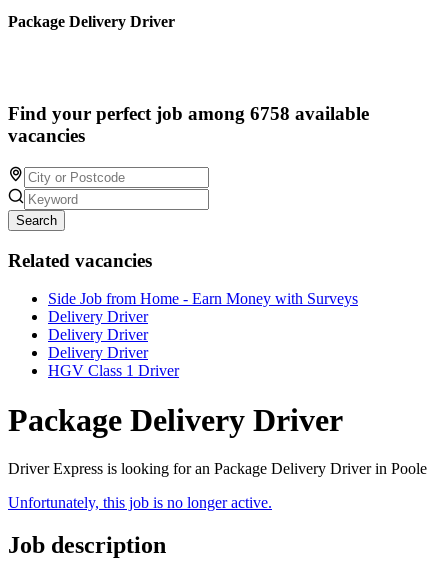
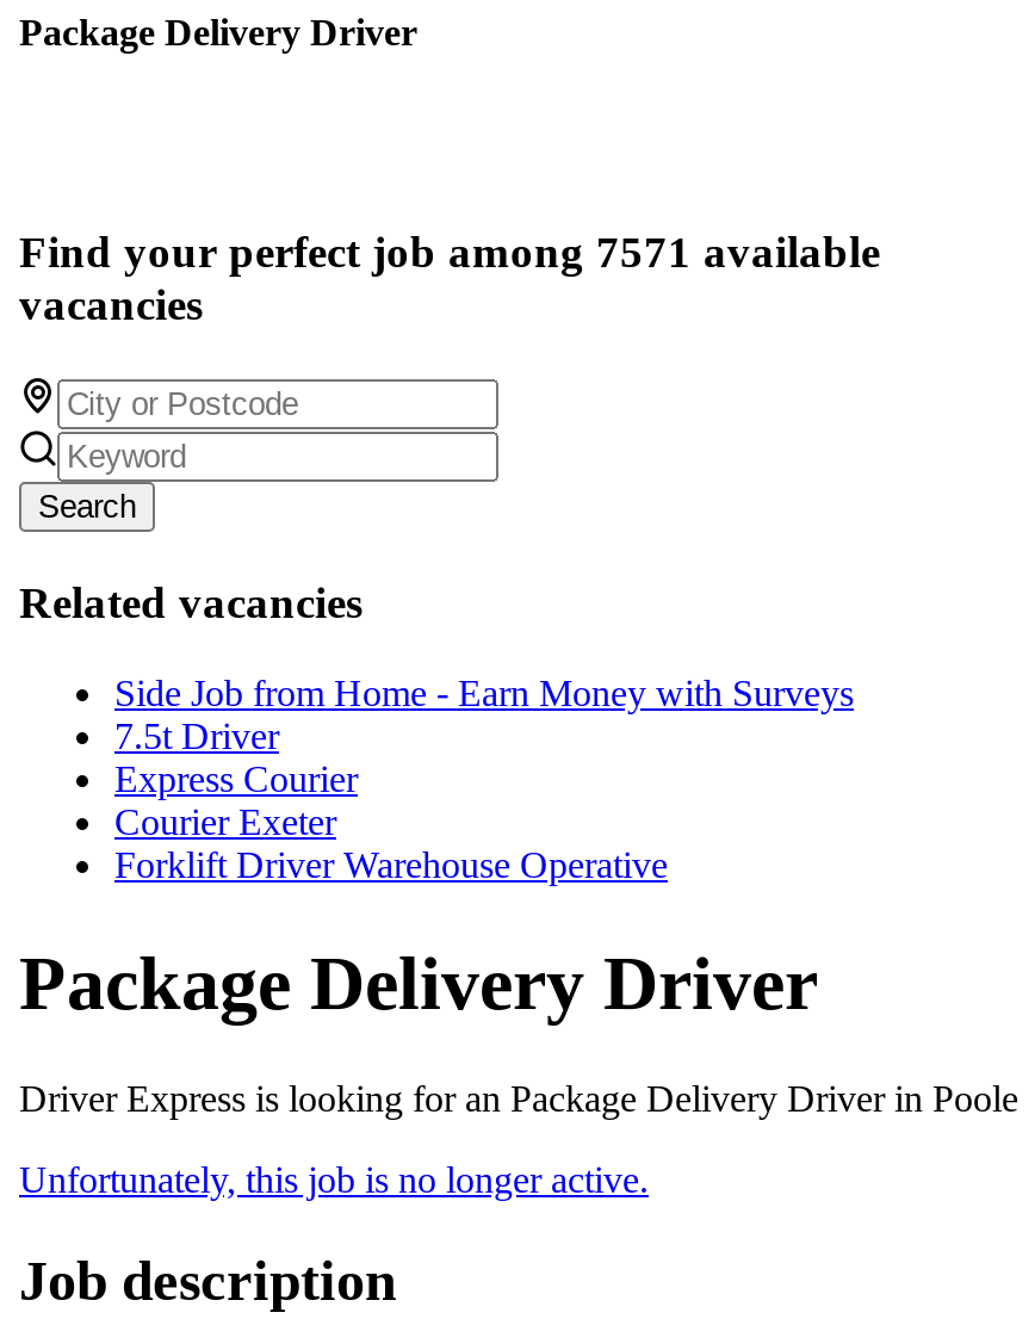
[8,103,369,124] Find your perfect job among 6758 available -> [19,227,880,277] Find your perfect job among 7571 available
[48,308,179,379] Delivery Driver | Delivery Driver | Delivery Driver | HGV Class 1 Driver -> [114,717,668,886] 7.5t Driver | Express Courier | Courier Exeter | Forklift Driver Warehouse Operative

